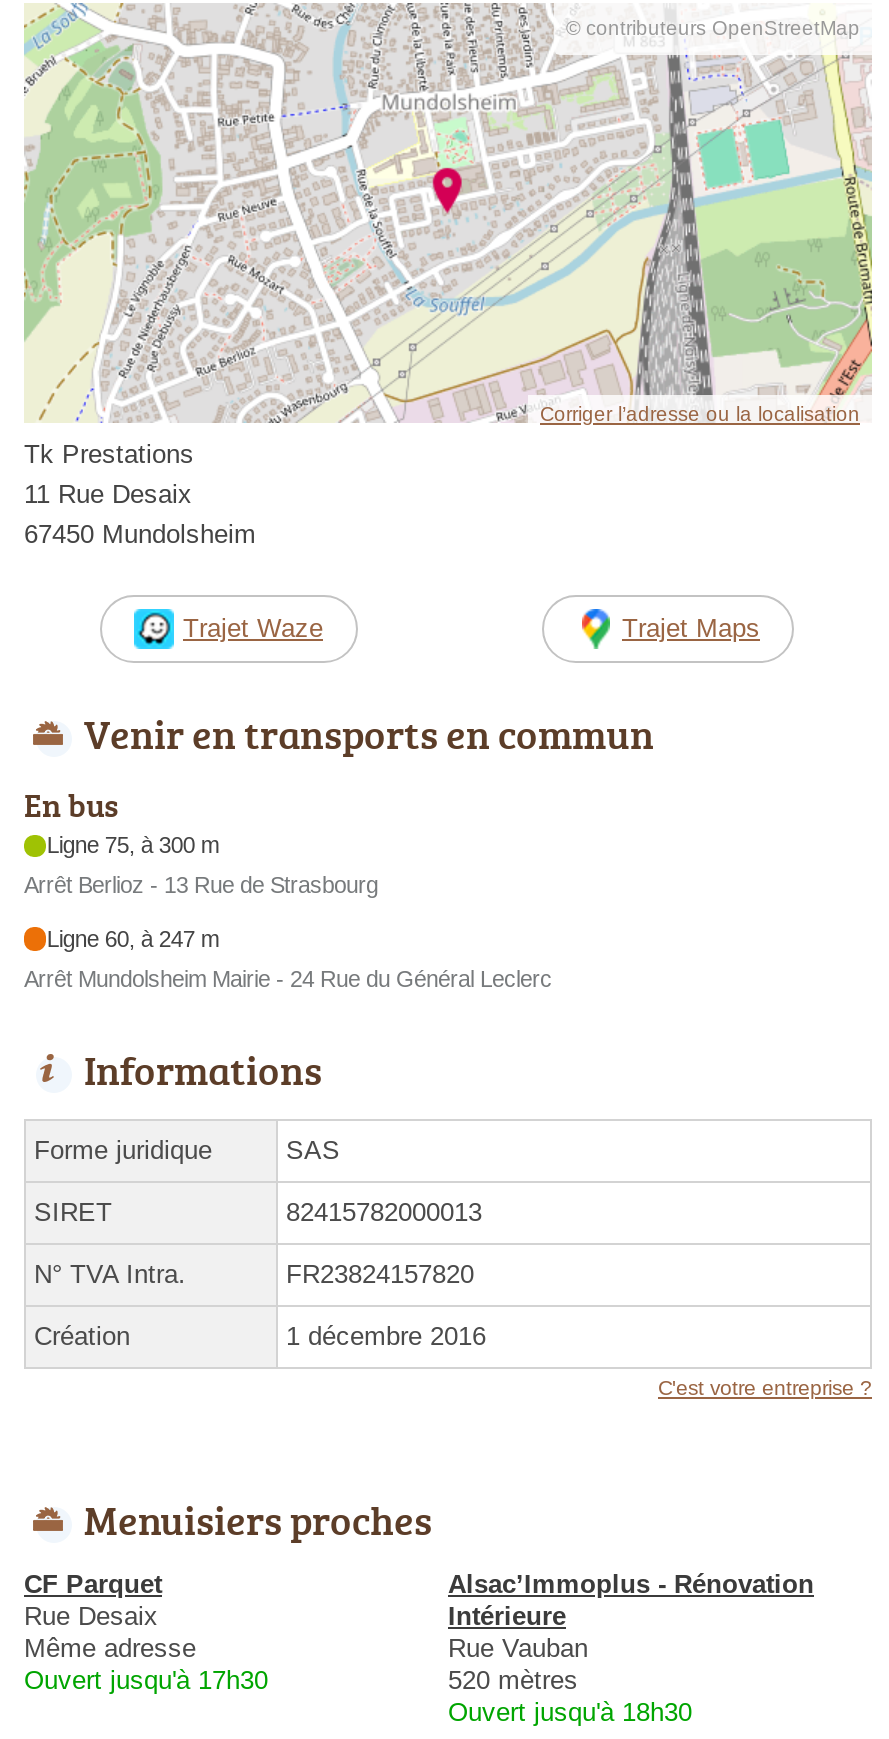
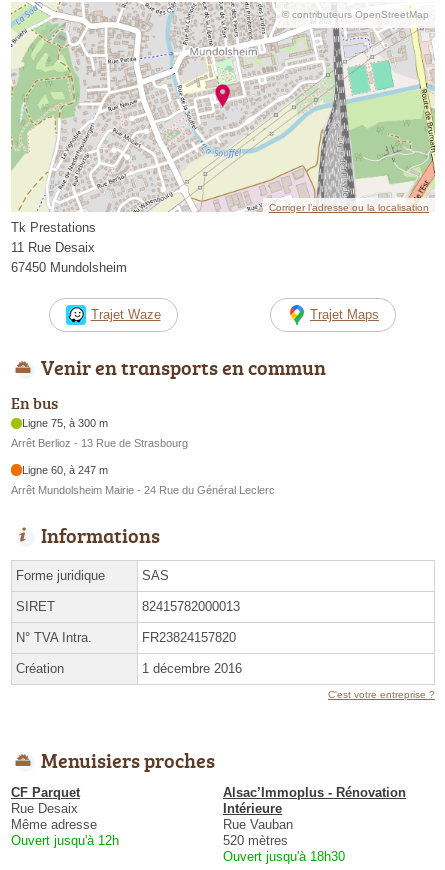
[24,1665,268,1695] Ouvert jusqu'à 17h30 -> [11,833,119,848] Ouvert jusqu'à 12h

